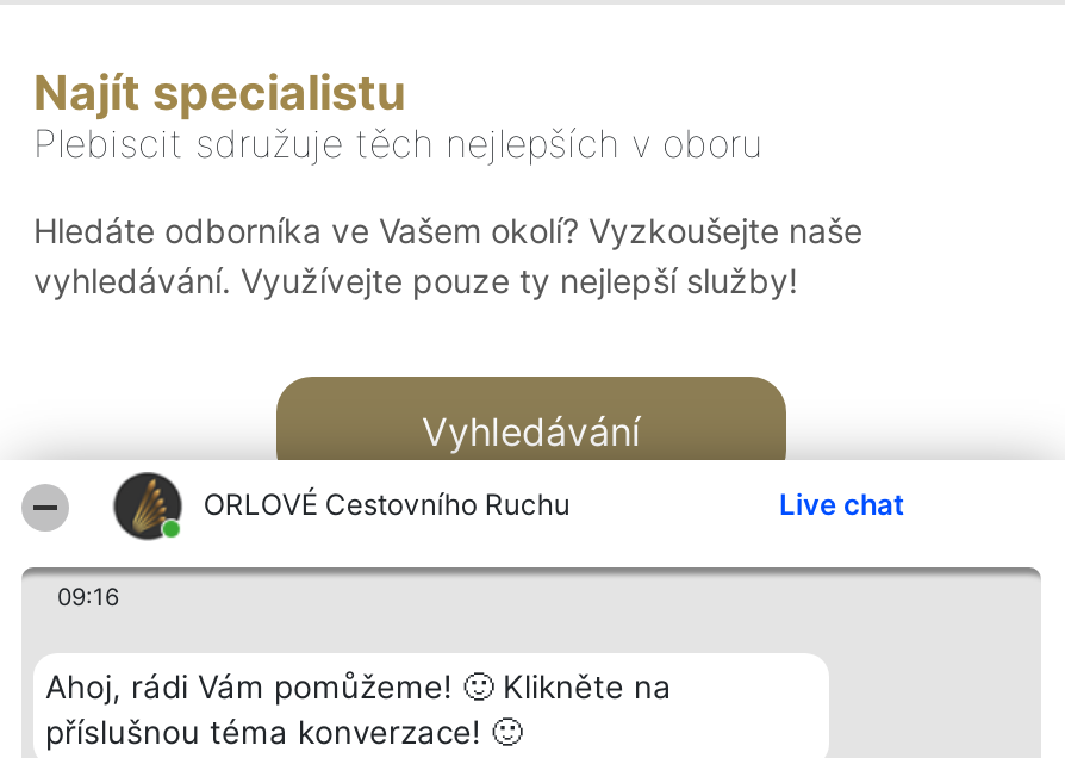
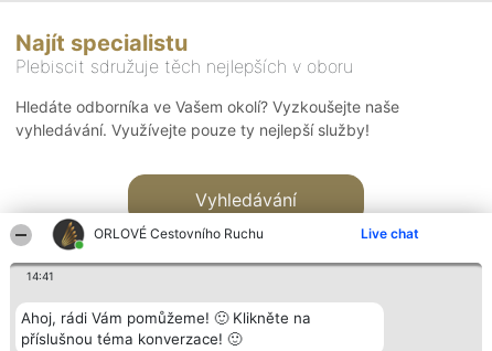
[57,582,119,610] 09:16 -> [26,269,54,283] 14:41

